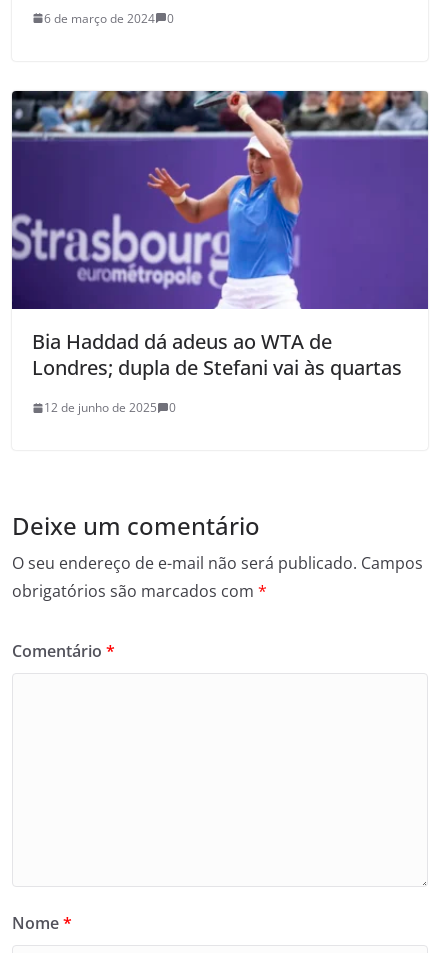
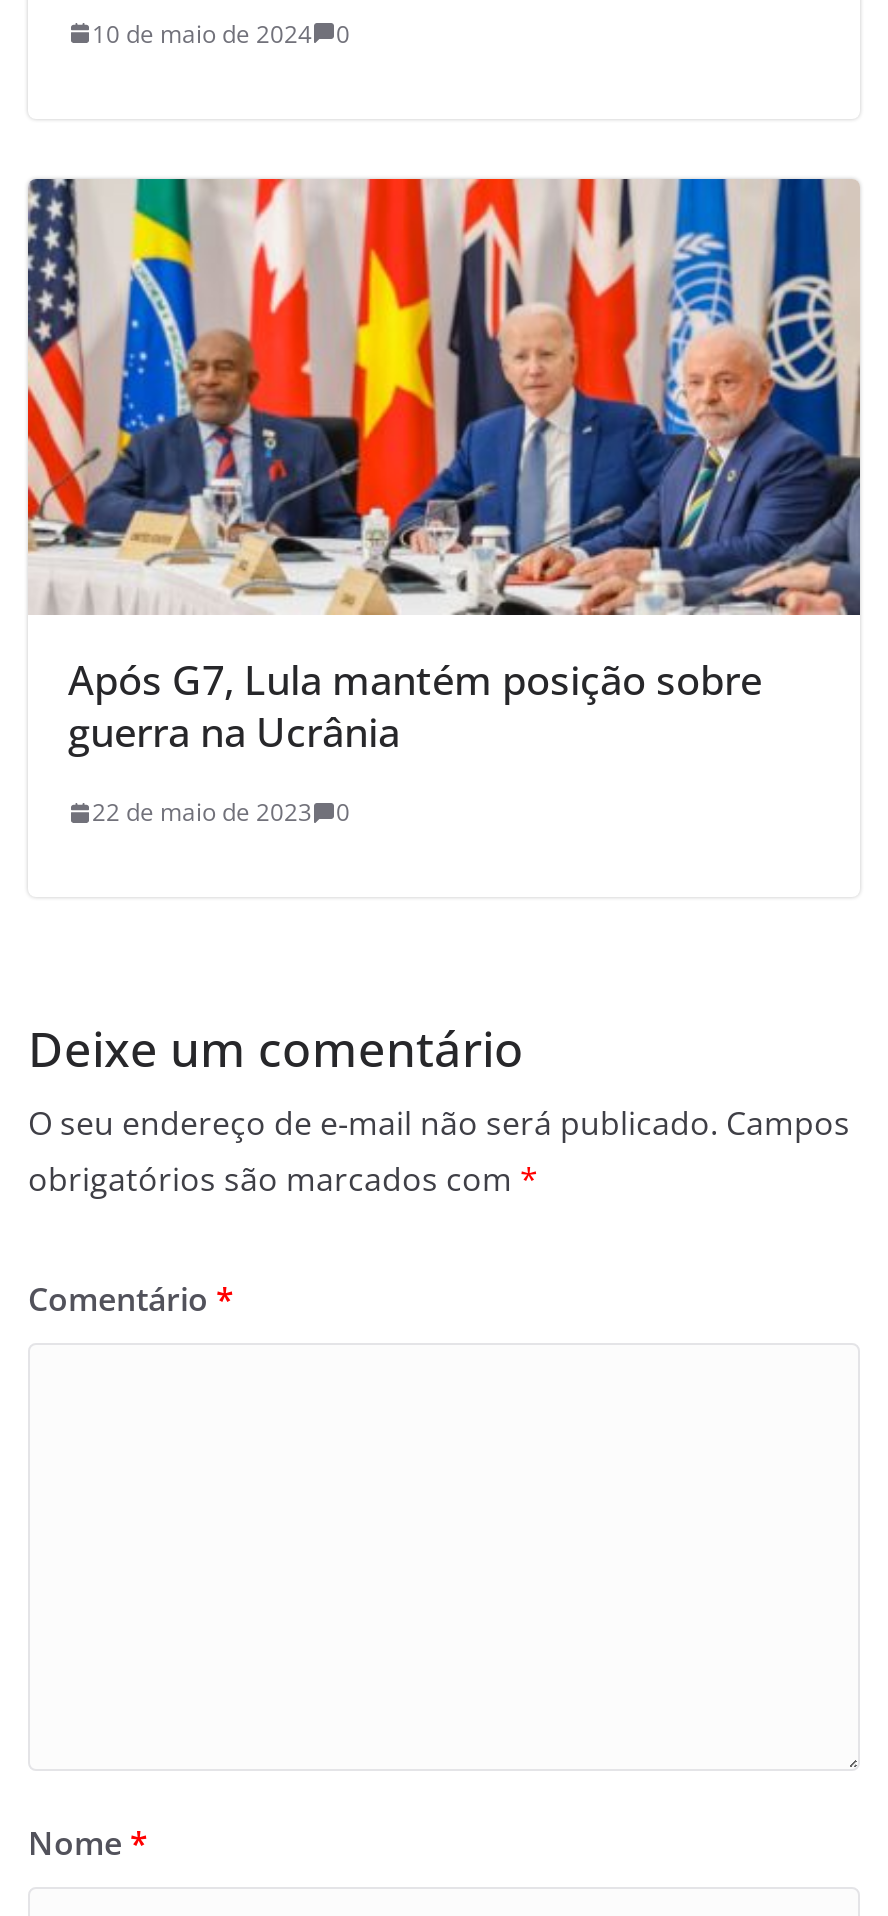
[44,10,174,27] 6 de março de 2024 0 -> [92,16,350,50] 10 de maio de 2024 0
[11,90,429,381] [image] | Bia Haddad dá adeus ao WTA de | Londres; dupla de Stefani vai às quartas -> [26,177,862,760] [image] | Após G7, Lula mantém posição sobre | guerra na Ucrânia
[44,399,176,416] 12 de junho de 2025 0 -> [92,796,350,830] 22 de maio de 2023 0

